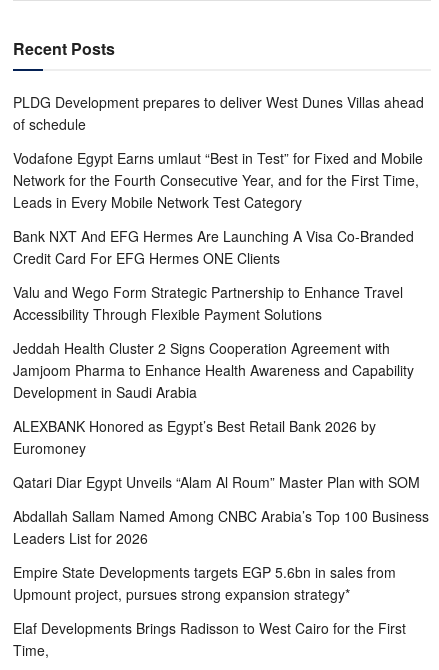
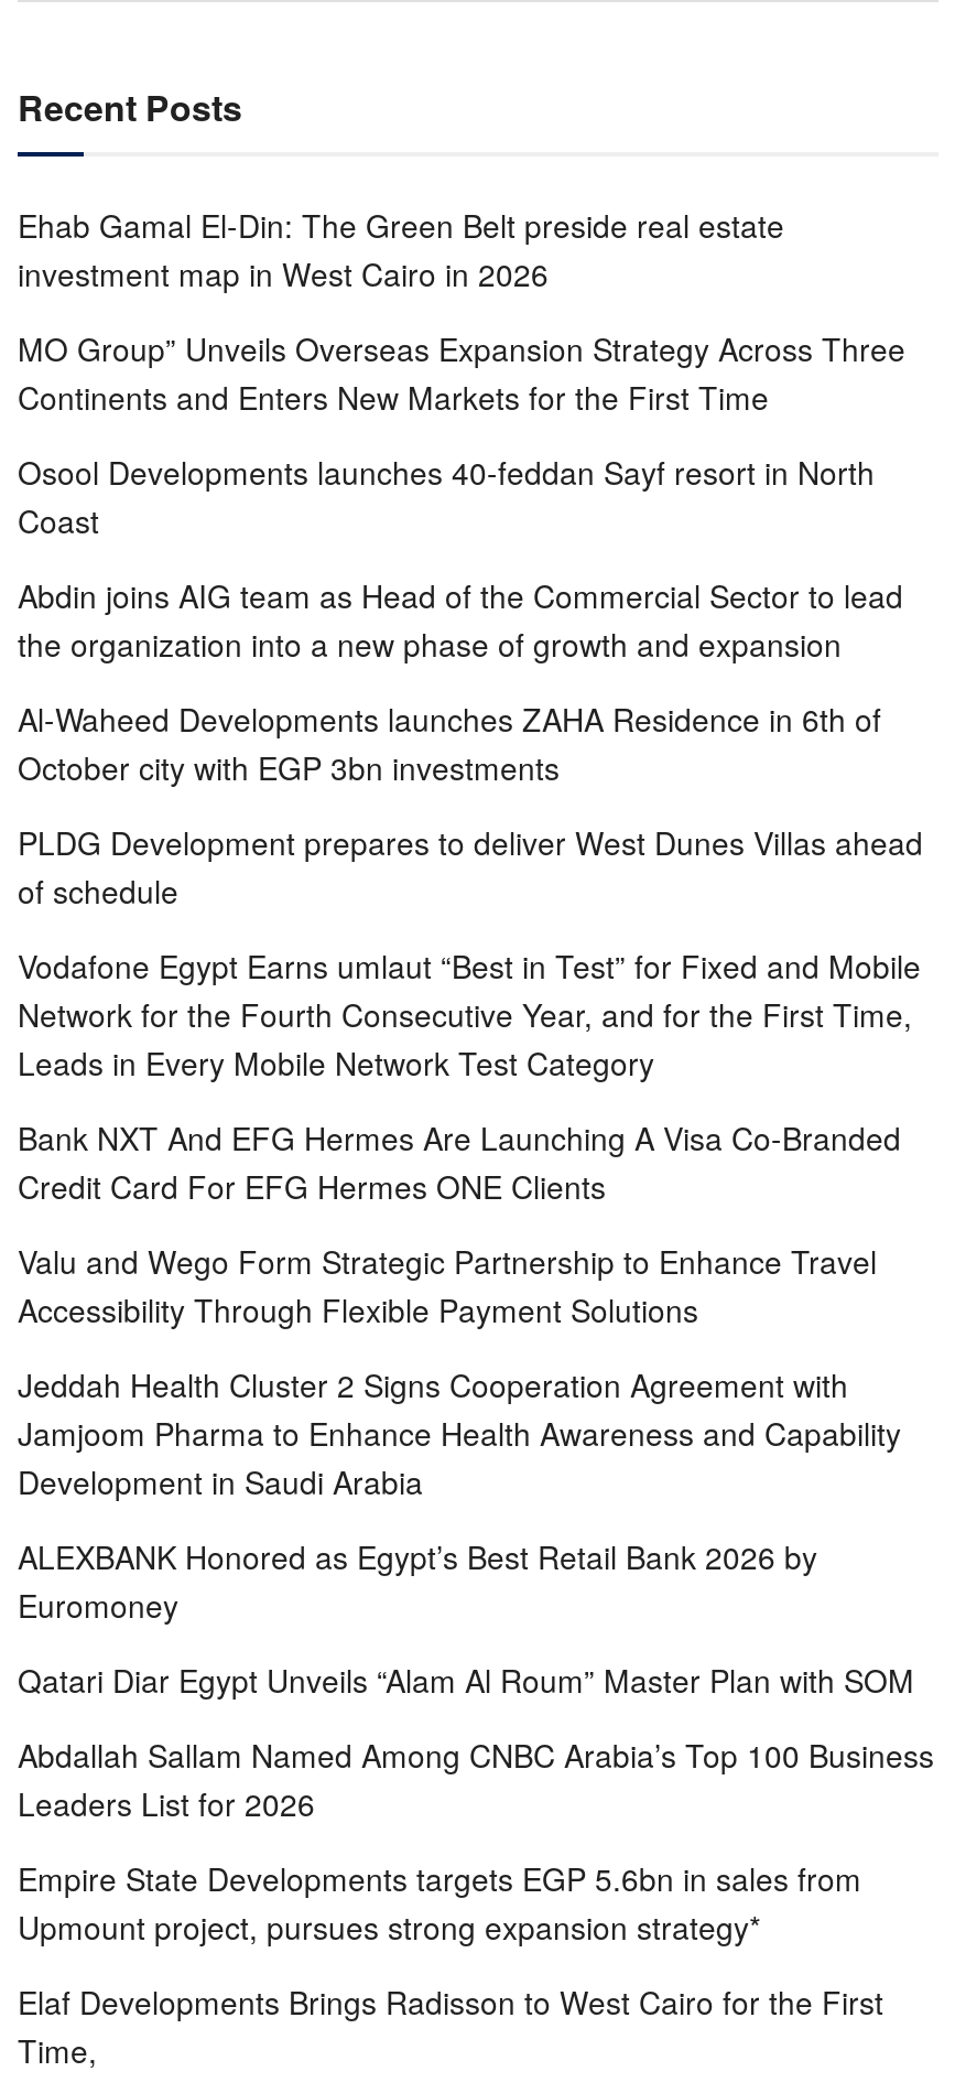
none -> [18,203,905,790] Ehab Gamal El-Din: The Green Belt preside real estate | investment map in West Cairo in 2026 | MO Group” Unveils Overseas Expansion Strategy Across Three | Continents and Enters New Markets for the First Time | Osool Developments launches 40-feddan Sayf resort in North | Coast | Abdin joins AIG team as Head of the Commercial Sector to lead | the organization into a new phase of growth and expansion | Al-Waheed Developments launches ZAHA Residence in 6th of | October city with EGP 3bn investments

